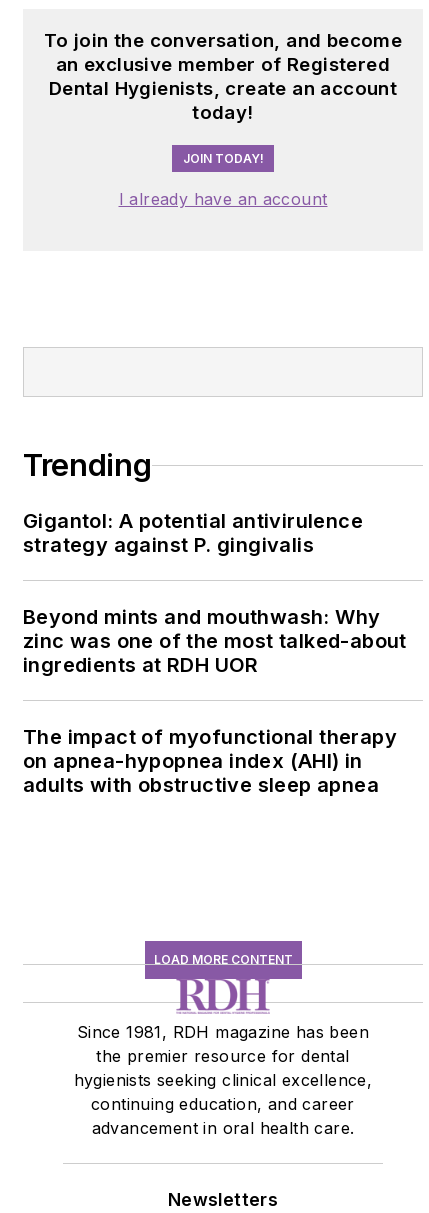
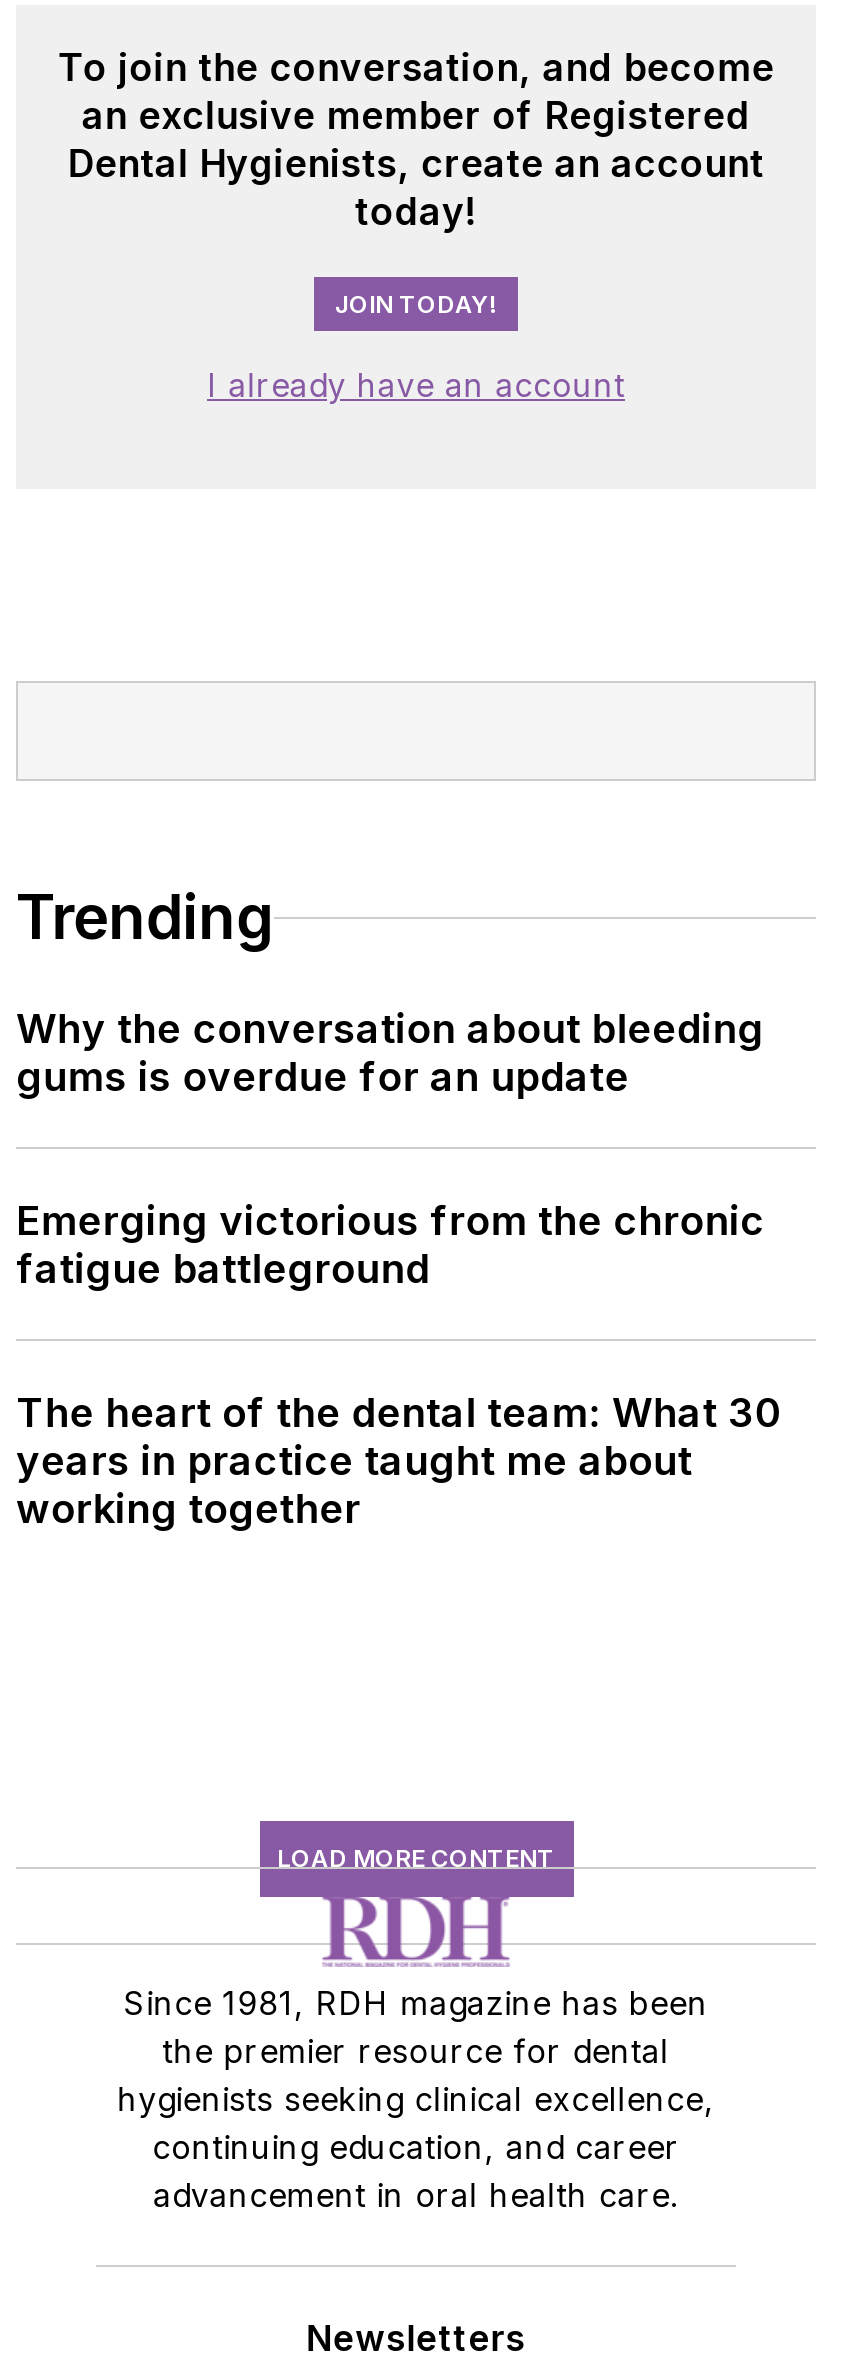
[23,509,363,557] Gigantol: A potential antivirulence | strategy against P. gingivalis -> [16,1005,764,1101] Why the conversation about bleeding | gums is overdue for an update
[23,605,407,677] Beyond mints and mouthwash: Why | zinc was one of the most talked-about | ingredients at RDH UOR -> [16,1197,765,1293] Emerging victorious from the chronic | fatigue battleground
[23,725,397,797] The impact of myofunctional therapy | on apnea-hypopnea index (AHI) in | adults with obstructive sleep apnea -> [16,1389,782,1533] The heart of the dental team: What 30 | years in practice taught me about | working together

